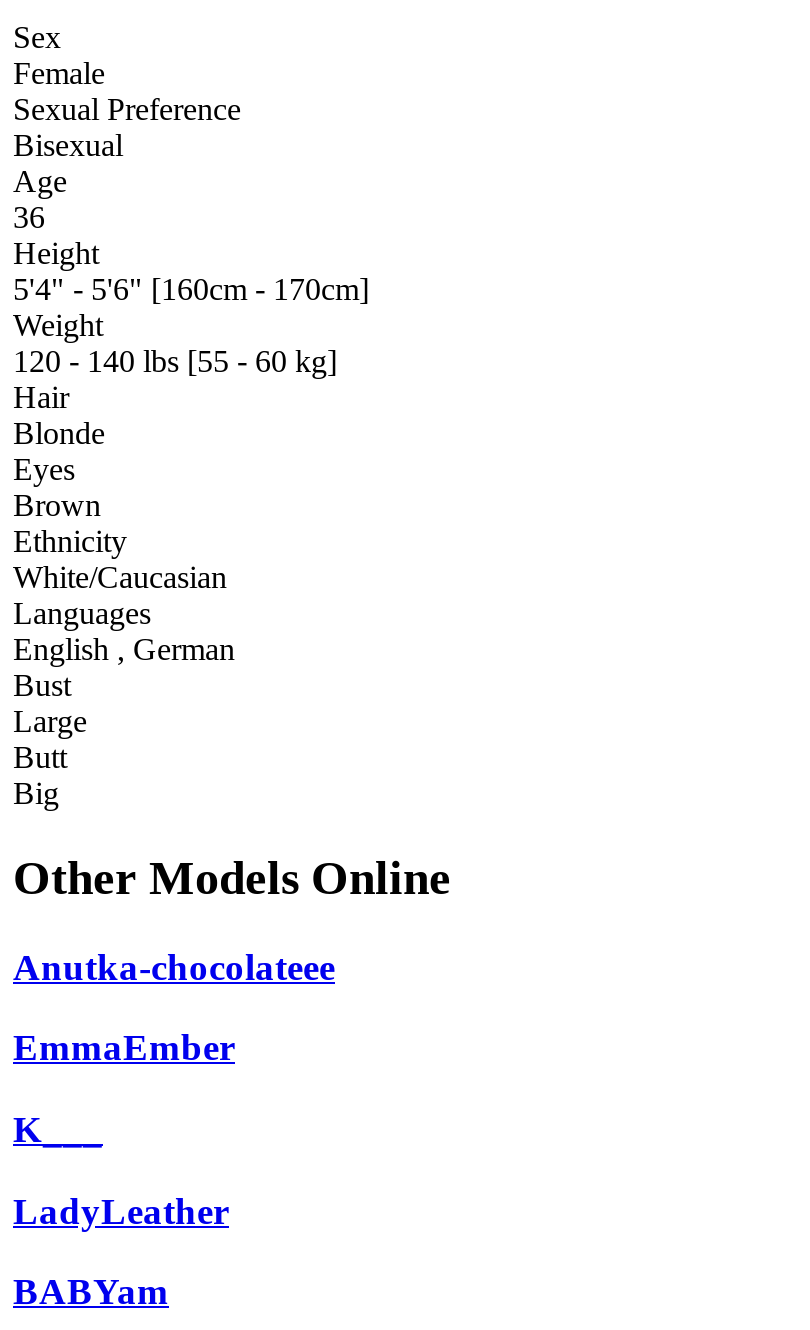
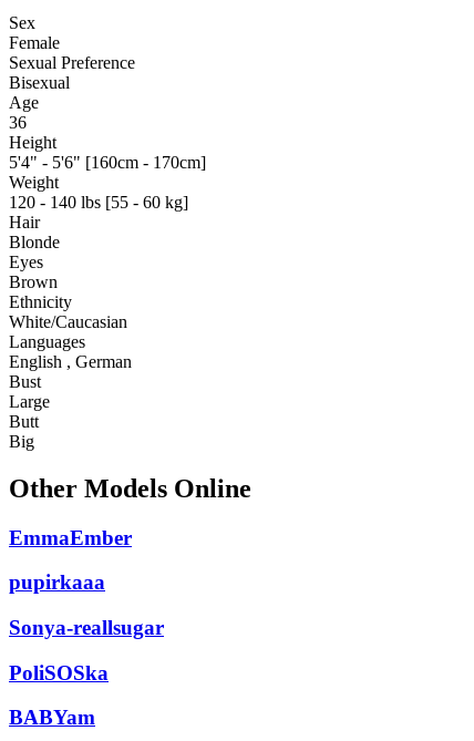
[13,945,335,987] Anutka-chocolateee -> none
moved [13,1026,235,1068] -> [9,526,132,549]: EmmaEmber
[13,1108,229,1231] K___ | LadyLeather -> [9,571,164,684] pupirkaaa | Sonya-reallsugar | PoliSOSka

